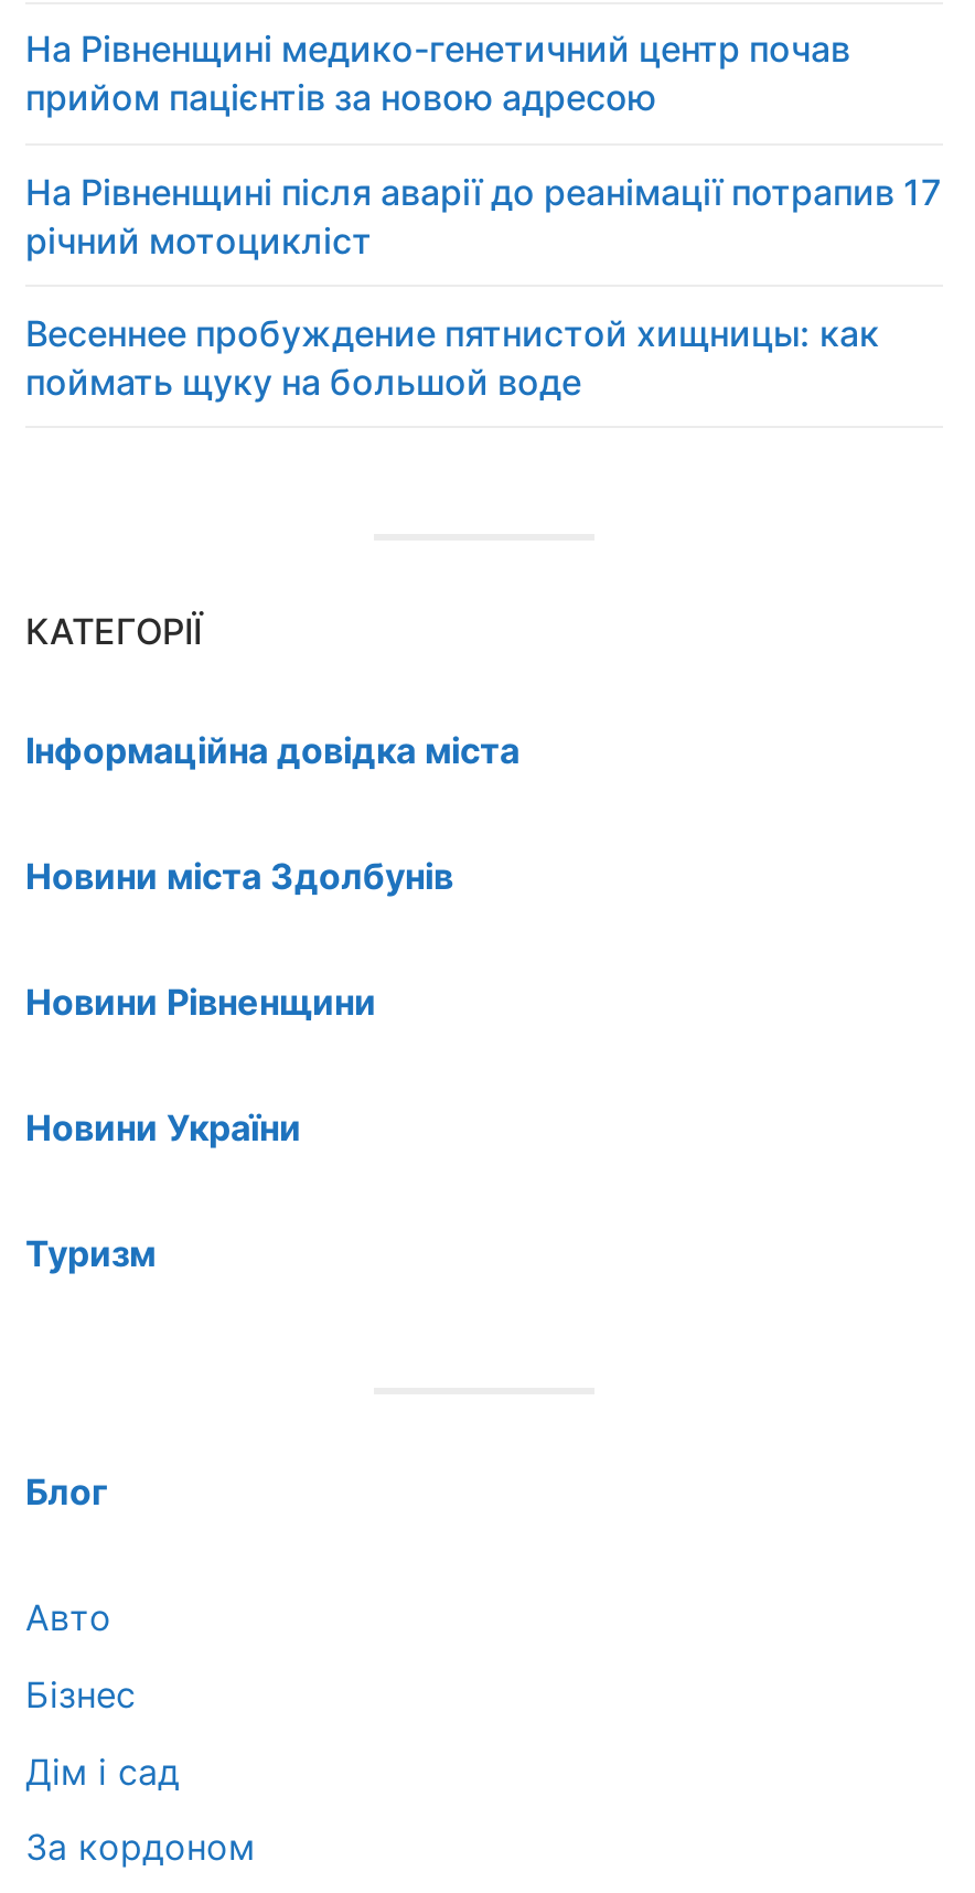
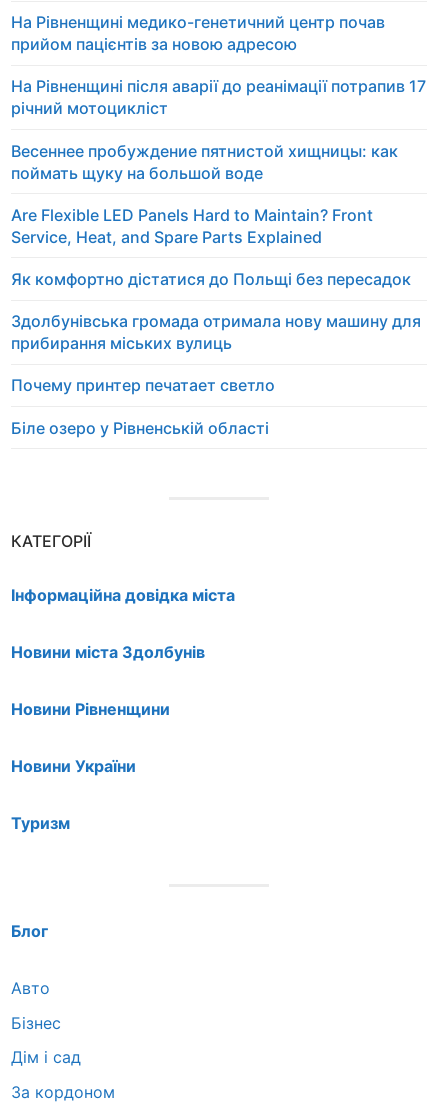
none -> [11,205,421,438] Are Flexible LED Panels Hard to Maintain? Front | Service, Heat, and Spare Parts Explained | Як комфортно дістатися до Польщі без пересадок | Здолбунівська громада отримала нову машину для | прибирання міських вулиць | Почему принтер печатает светло | Біле озеро у Рівненській області

